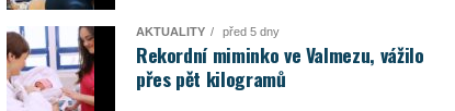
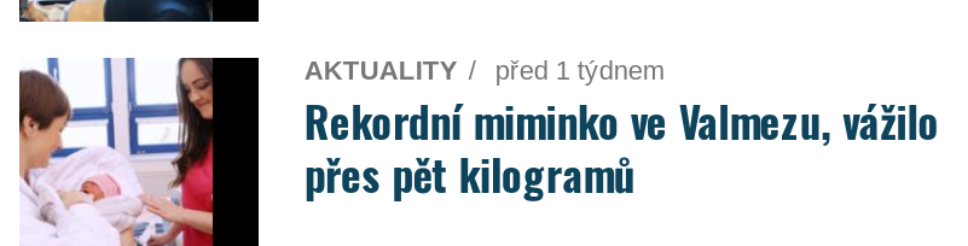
[136,25,279,38] AKTUALITY před 5 dny -> [304,55,664,84] AKTUALITY před 1 týdnem

